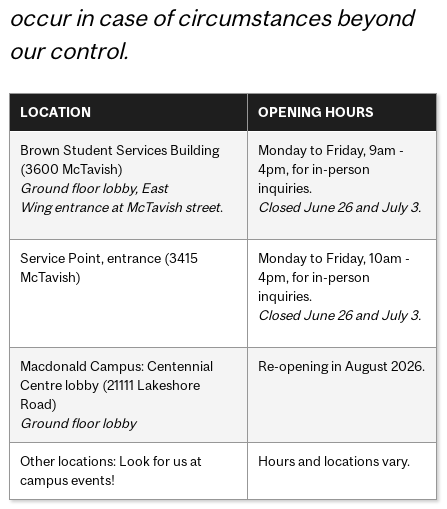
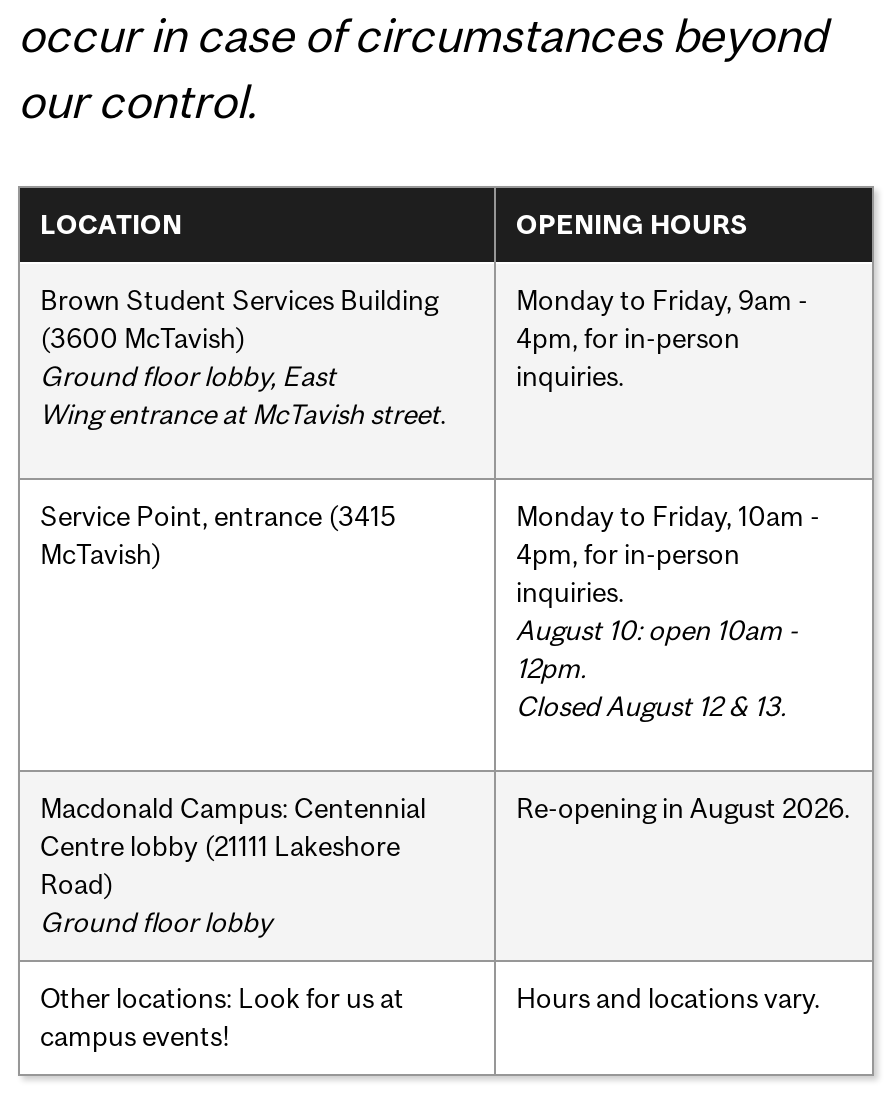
[258,199,421,215] Closed June 26 and July 3. -> none
[258,307,421,323] Closed June 26 and July 3. -> [516,613,798,721] August 10: open 10am - | 12pm. | Closed August 12 & 13.

